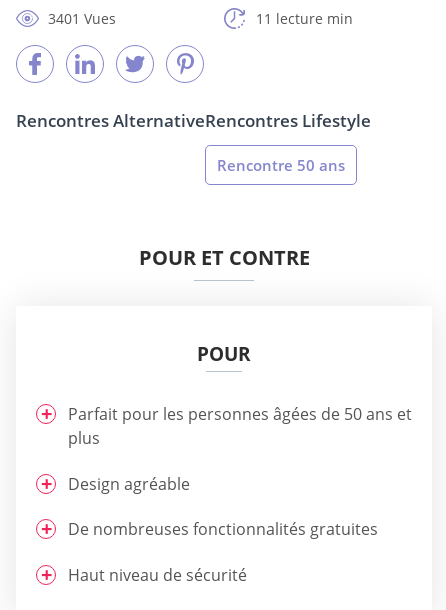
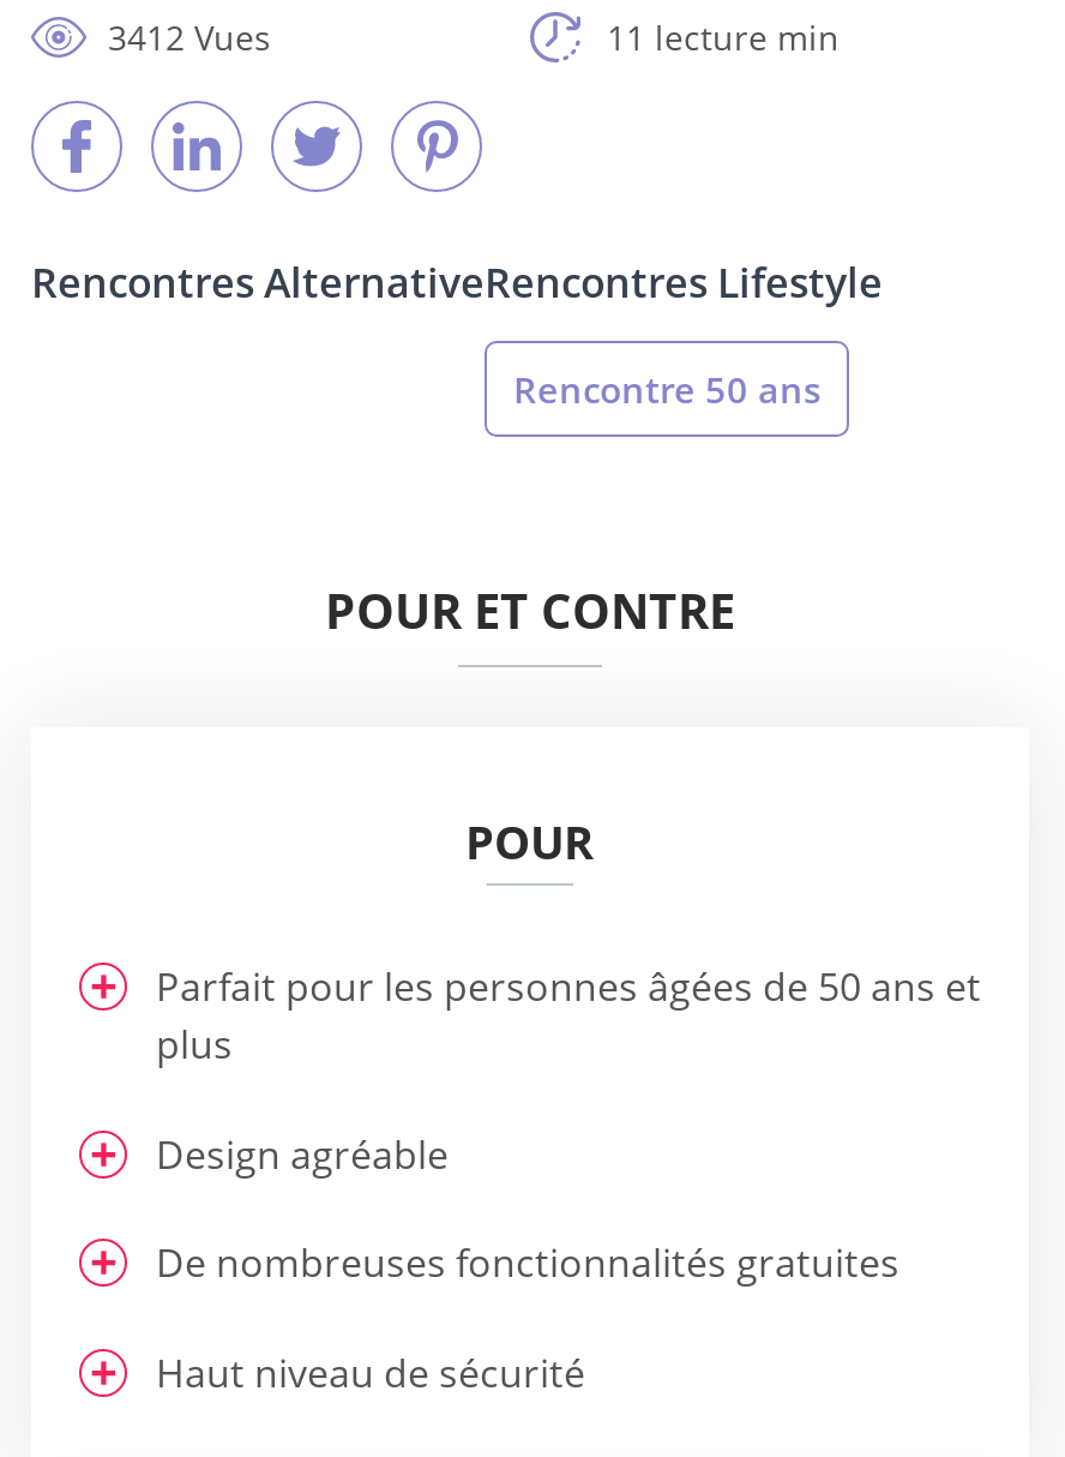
[48,9,116,28] 3401 Vues -> [108,15,271,60] 3412 Vues

